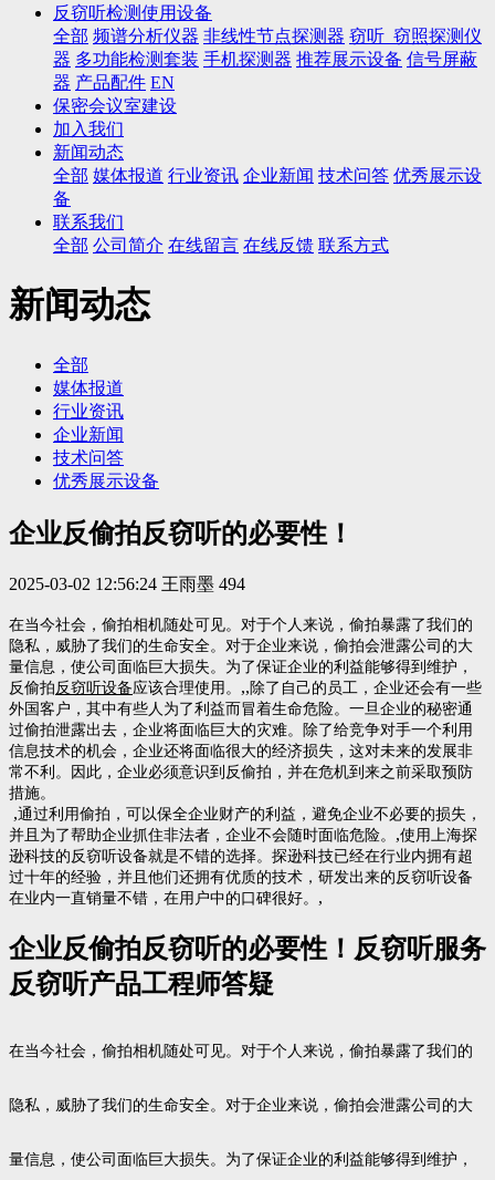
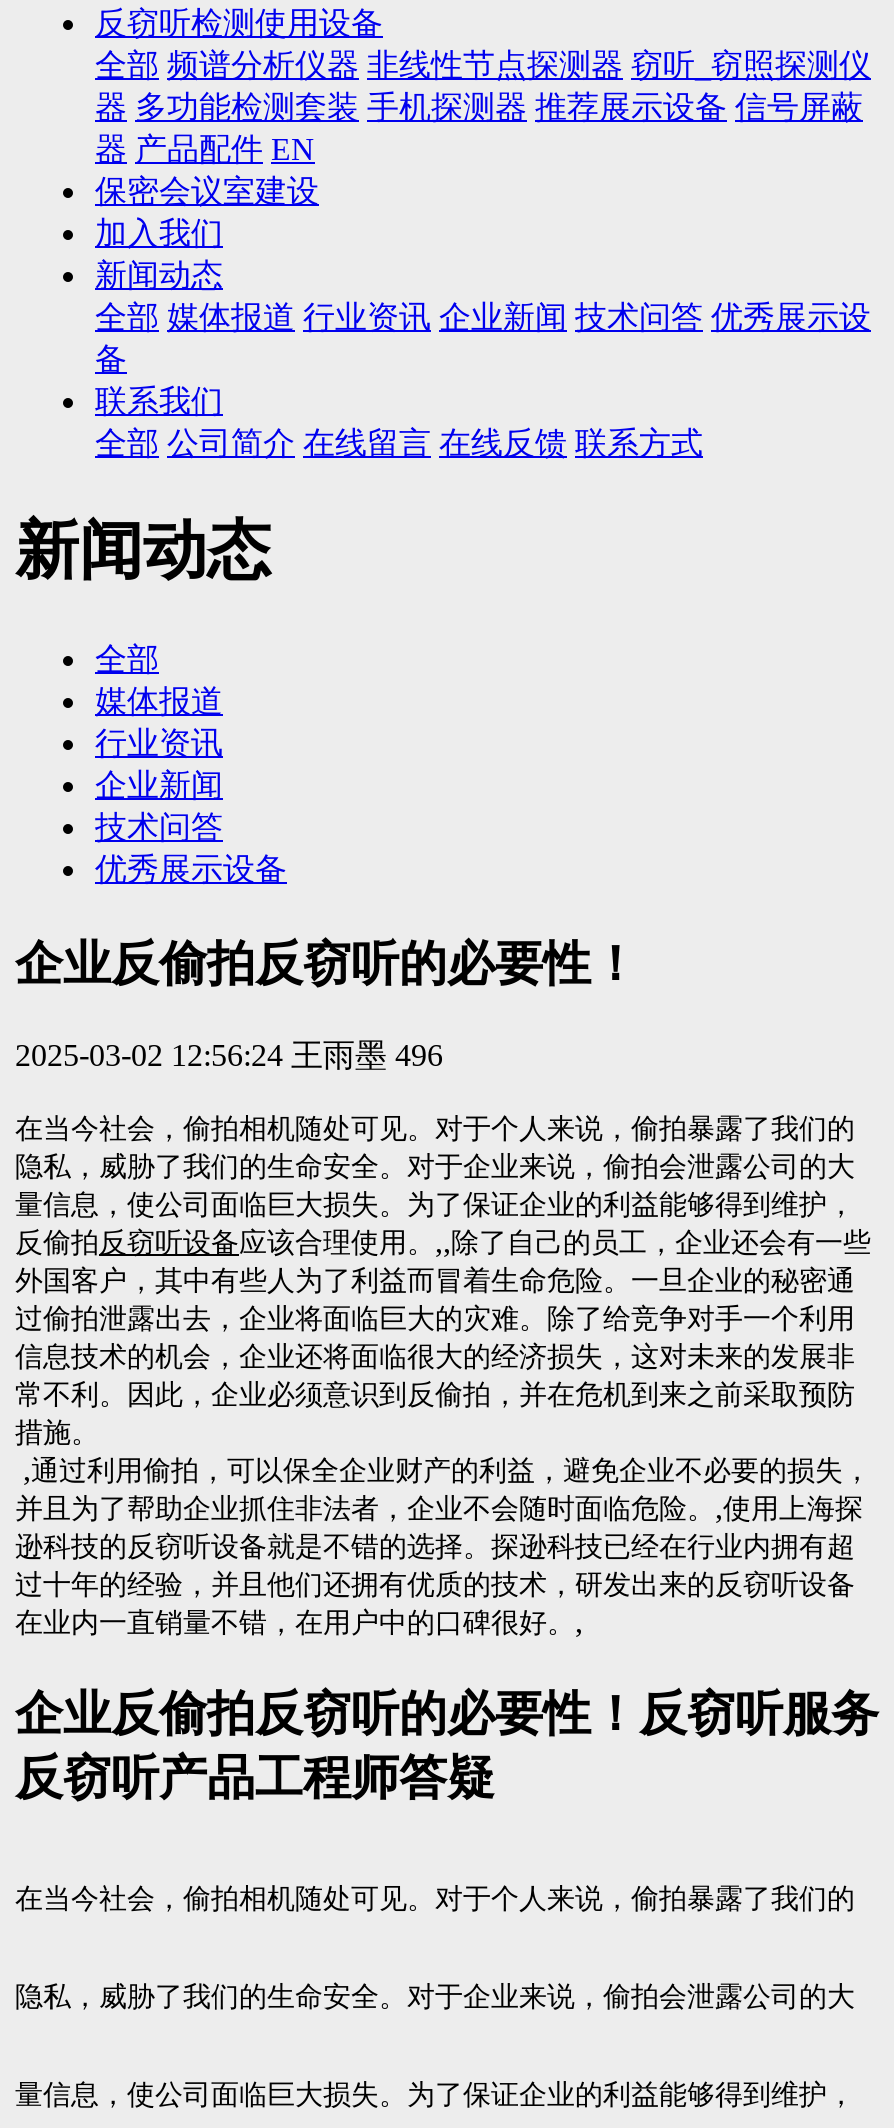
[9,574,245,593] 2025-03-02 12:56:24 王雨墨 494 -> [15,1037,443,1071] 2025-03-02 12:56:24 王雨墨 496

